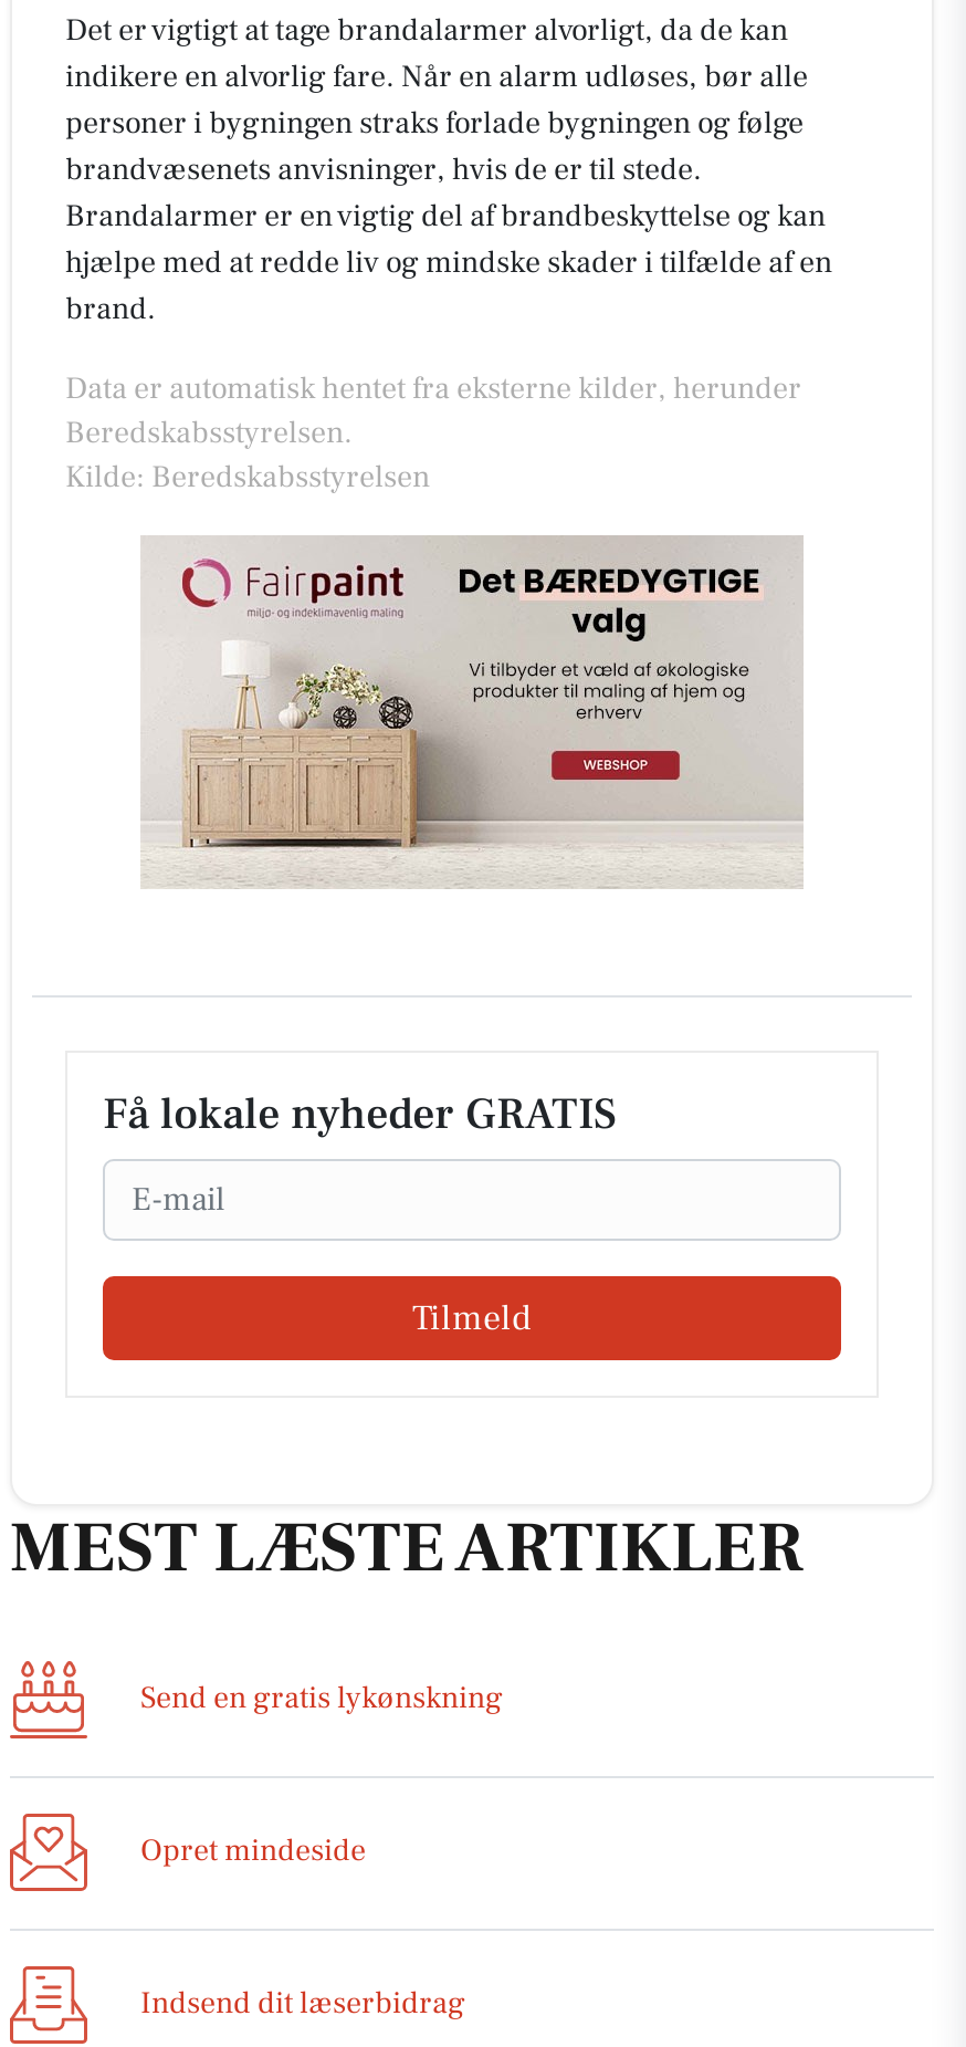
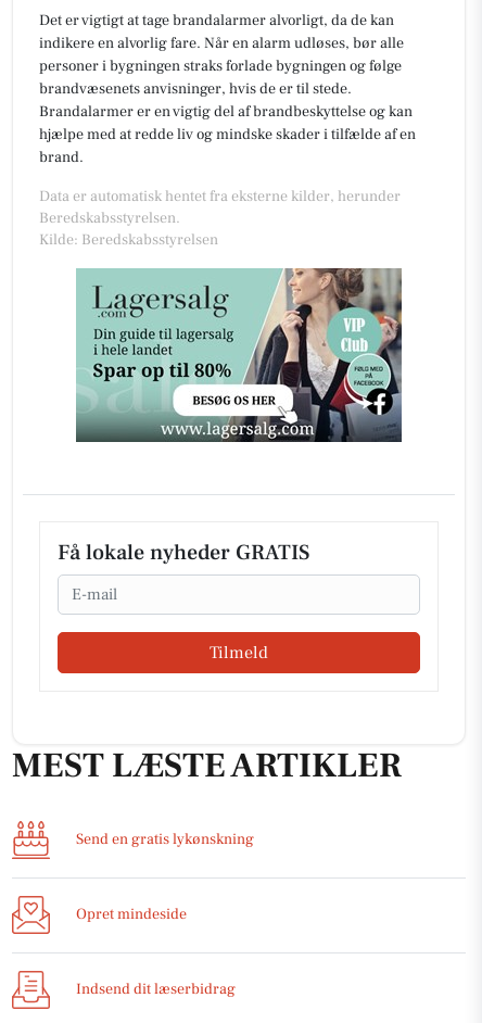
[140,535,804,889] [image] -> [75,268,403,443] [image]

